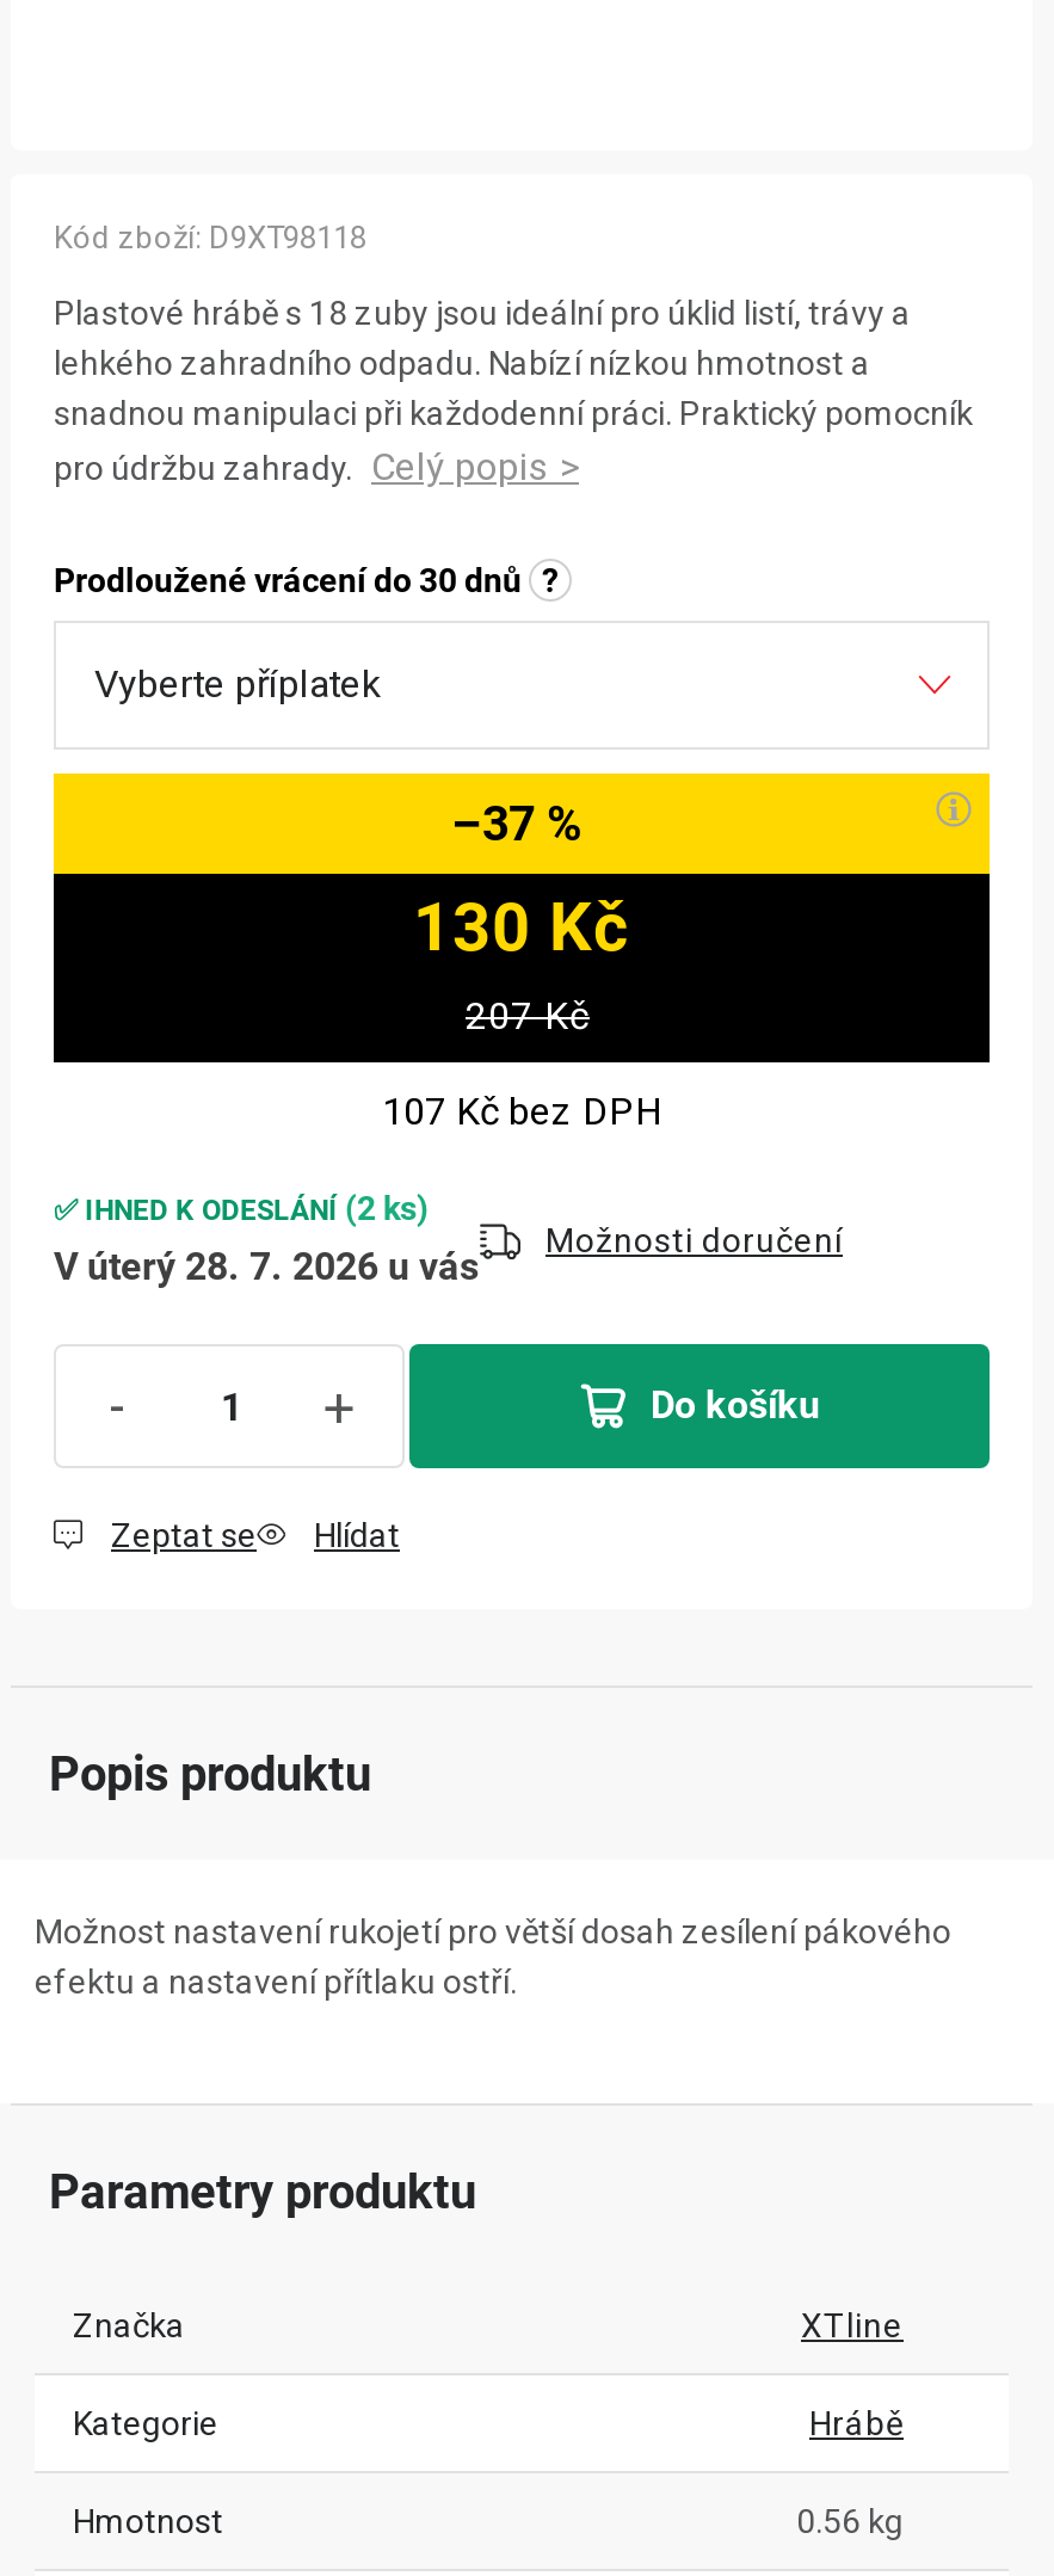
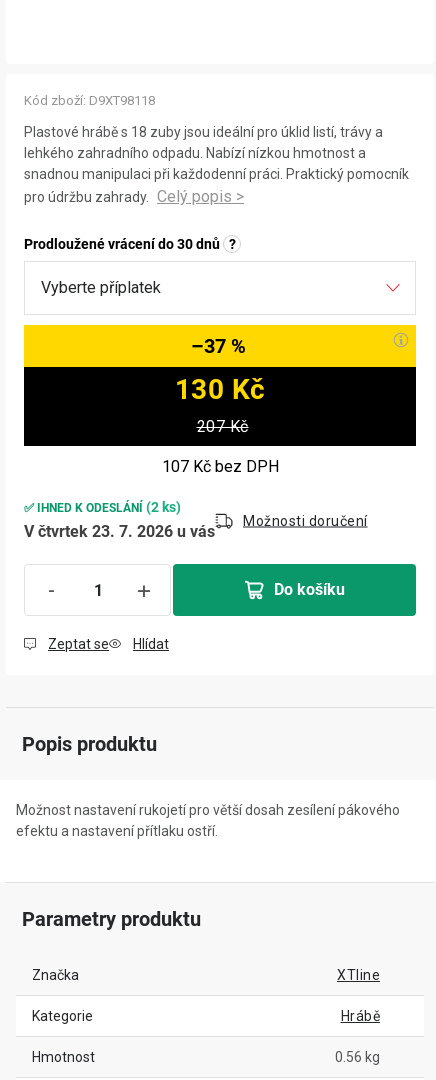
[54,1244,479,1289] V úterý 28. 7. 2026 u vás -> [24,522,215,541] V čtvrtek 23. 7. 2026 u vás

